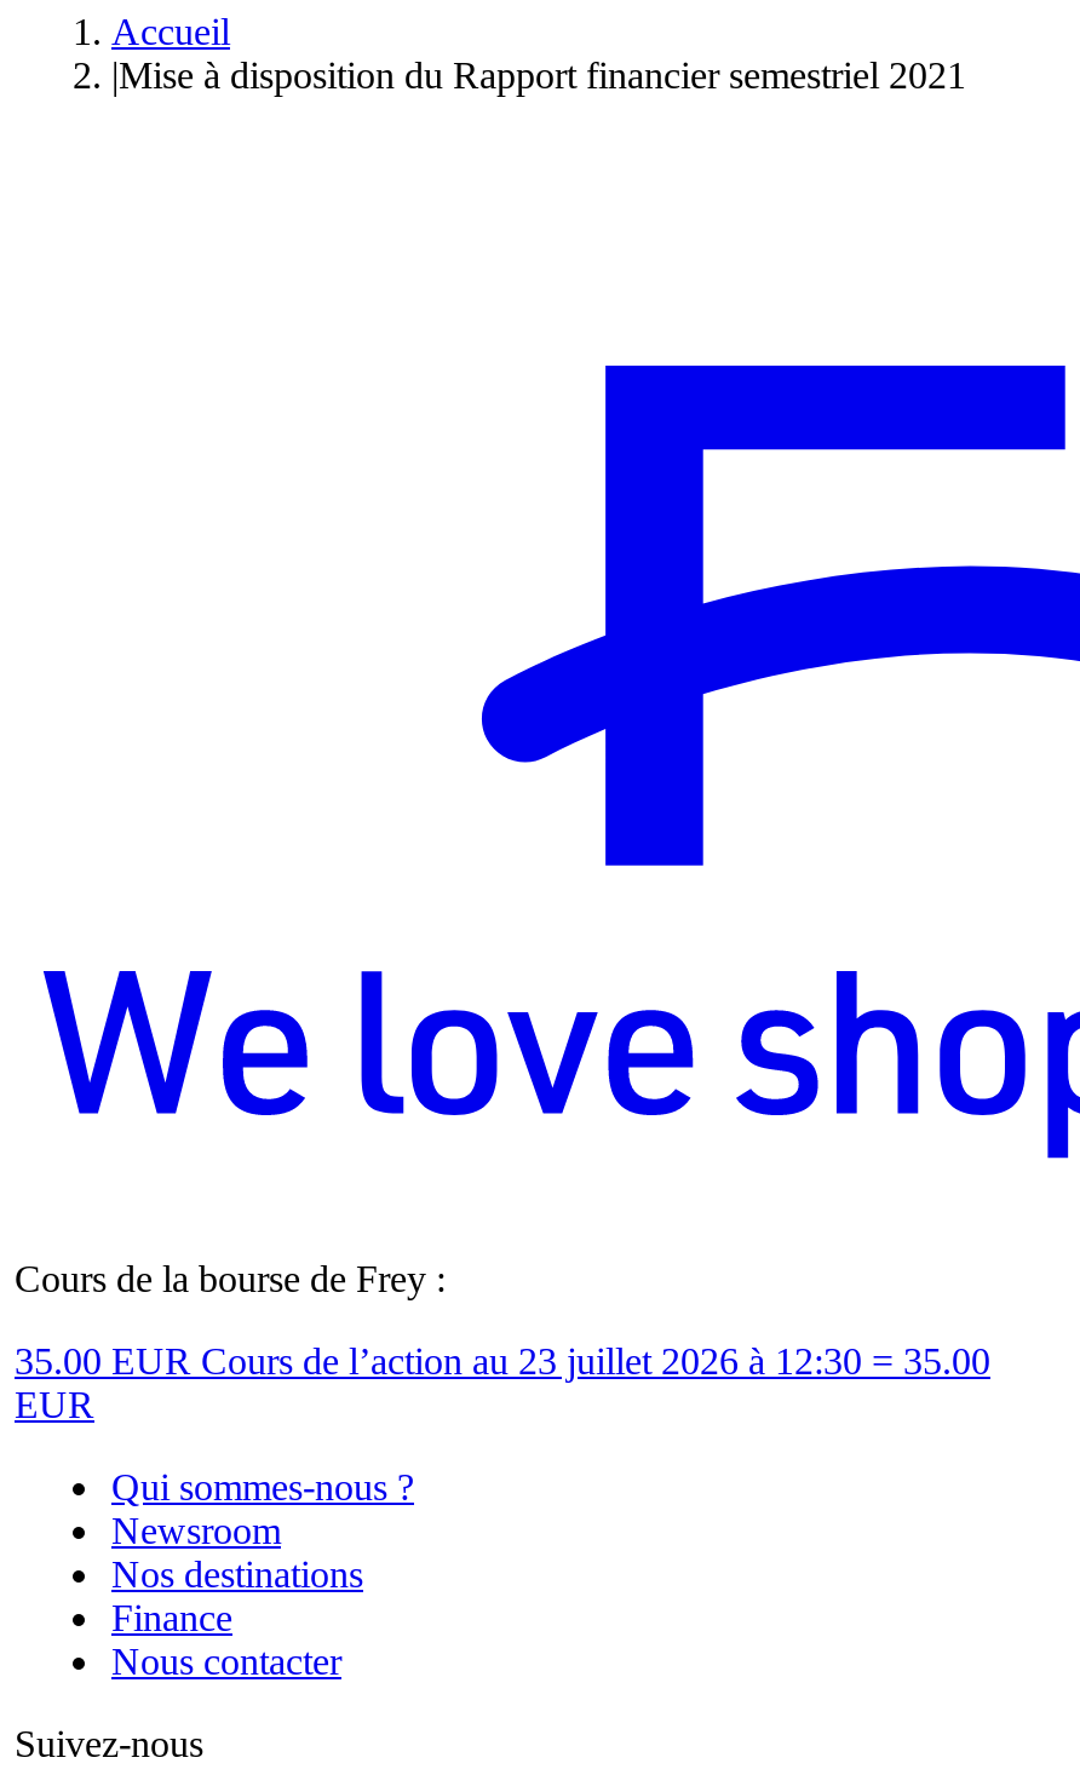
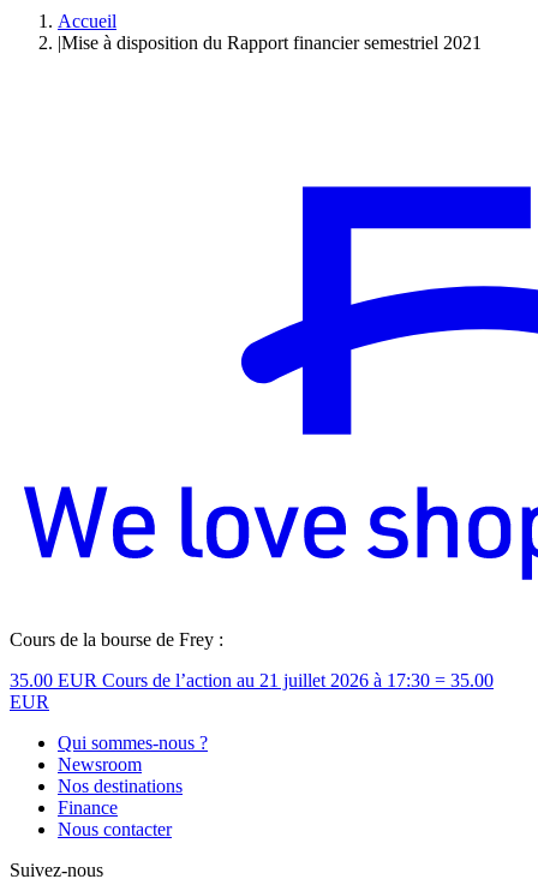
[15,1340,990,1382] 35.00 EUR Cours de l’action au 23 juillet 2026 à 12:30 = 35.00 -> [10,670,494,690] 35.00 EUR Cours de l’action au 21 juillet 2026 à 17:30 = 35.00

